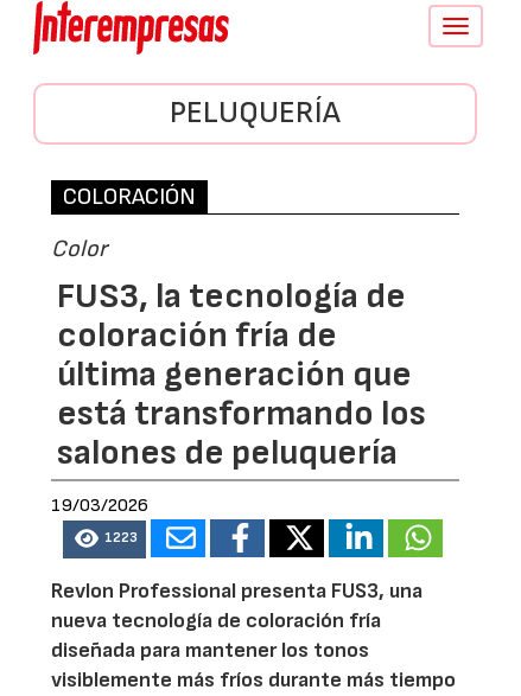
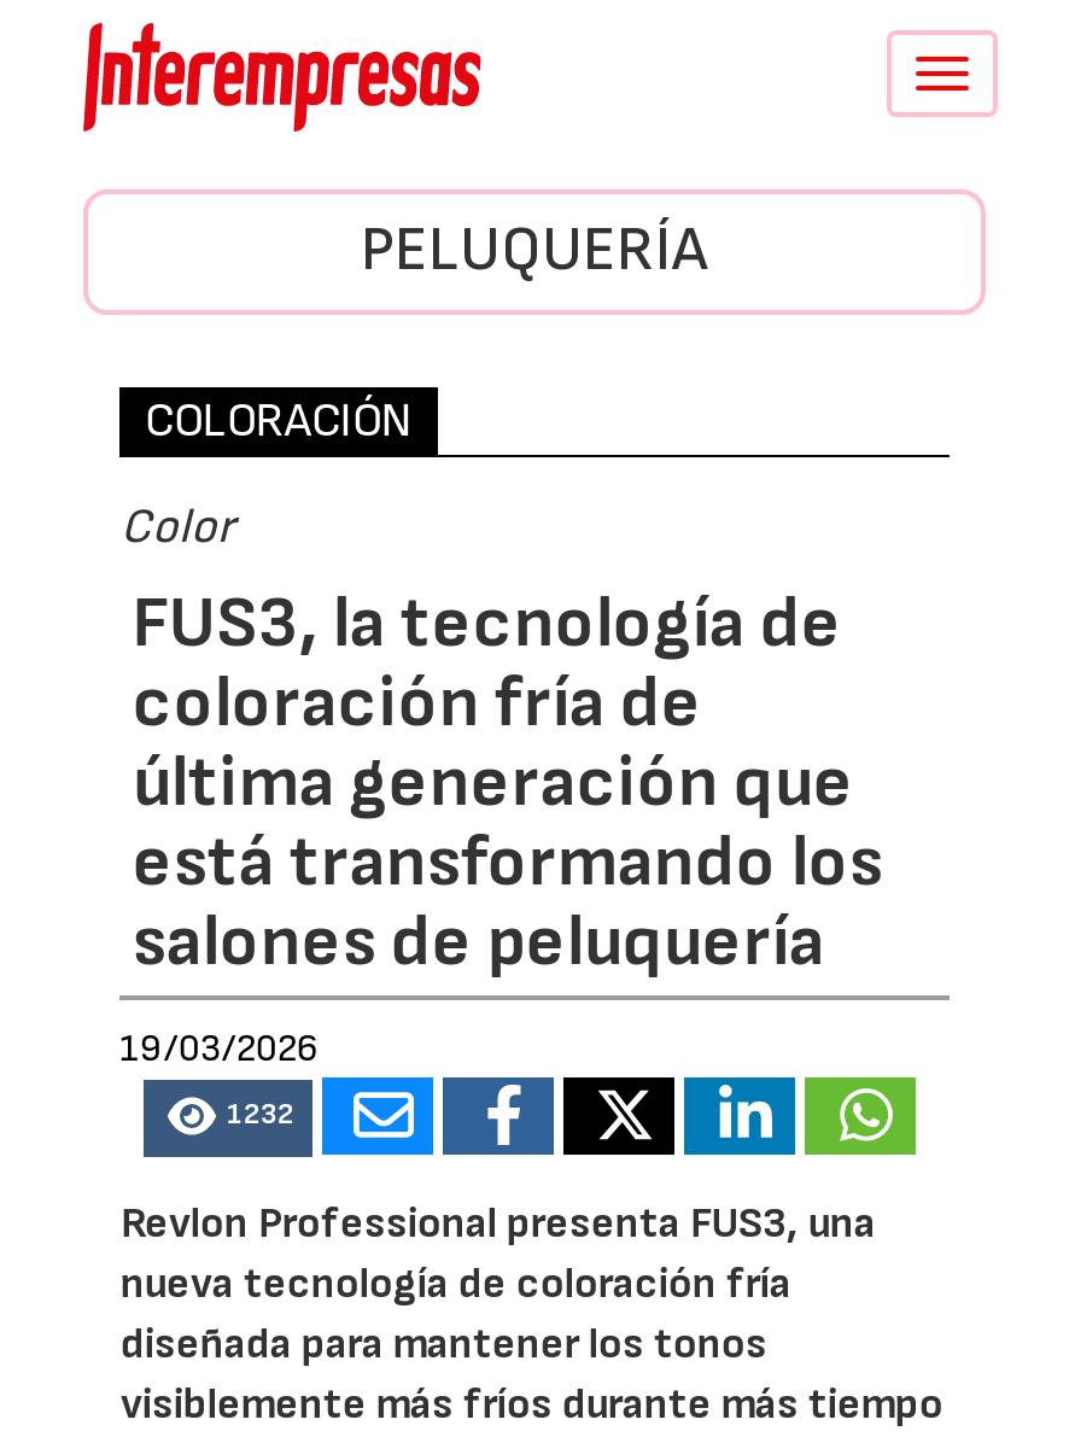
[104,529,137,547] 1223 -> [227,1097,295,1133] 1232

